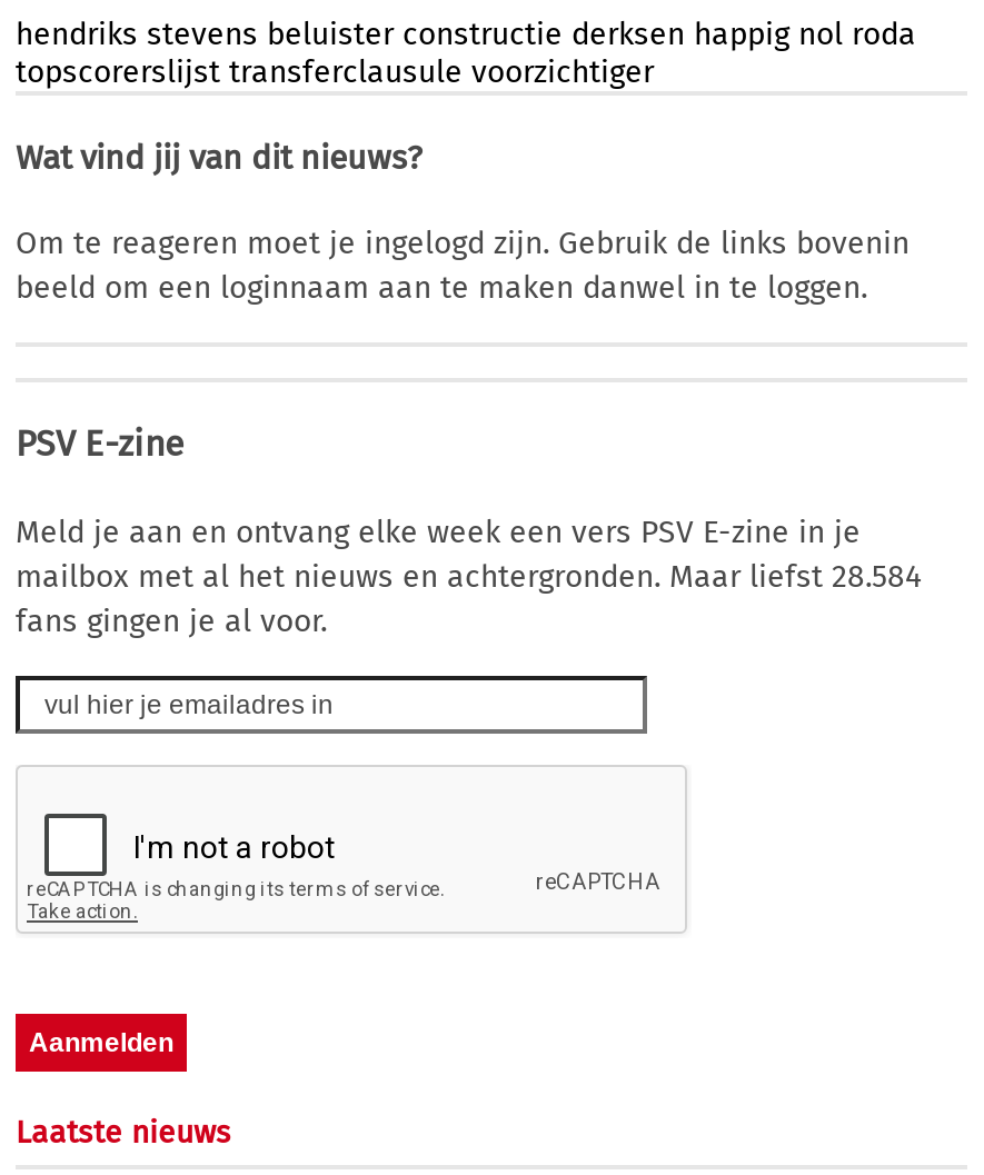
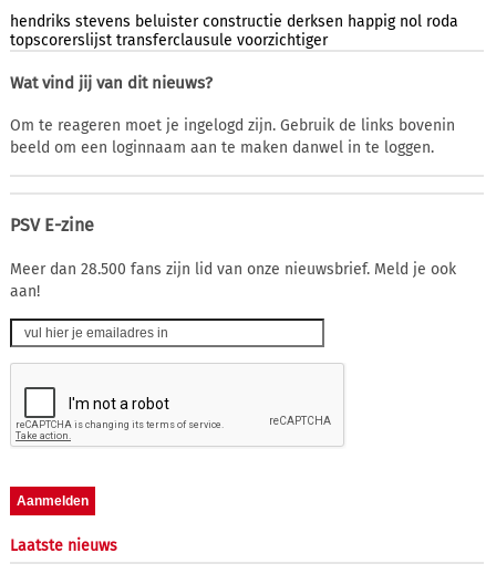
[16,513,921,640] Meld je aan en ontvang elke week een vers PSV E-zine in je | mailbox met al het nieuws en achtergronden. Maar liefst 28.584 | fans gingen je al voor. -> [10,260,456,300] Meer dan 28.500 fans zijn lid van onze nieuwsbrief. Meld je ook | aan!

